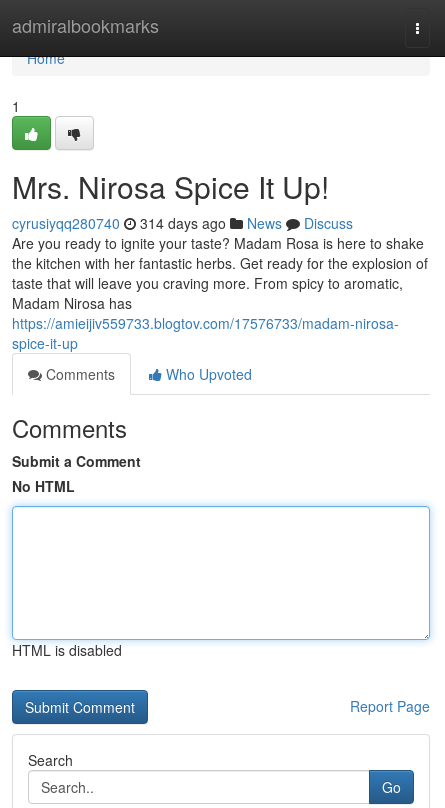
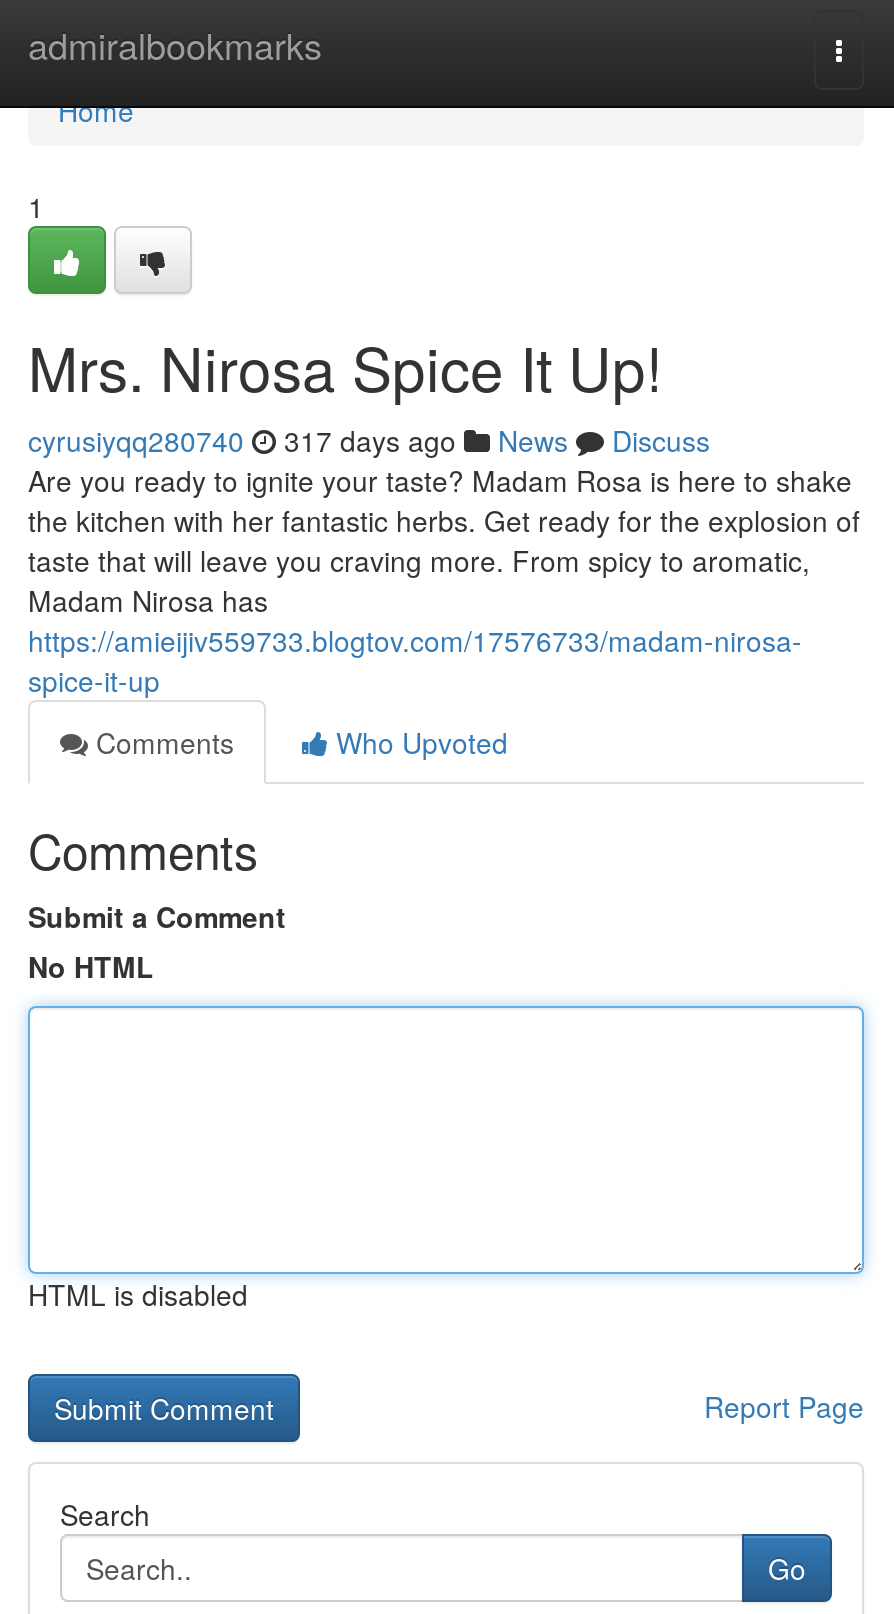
[12,213,353,233] cyrusiyqq280740 314 days ago News Discuss -> [28,420,710,460] cyrusiyqq280740 317 days ago News Discuss

